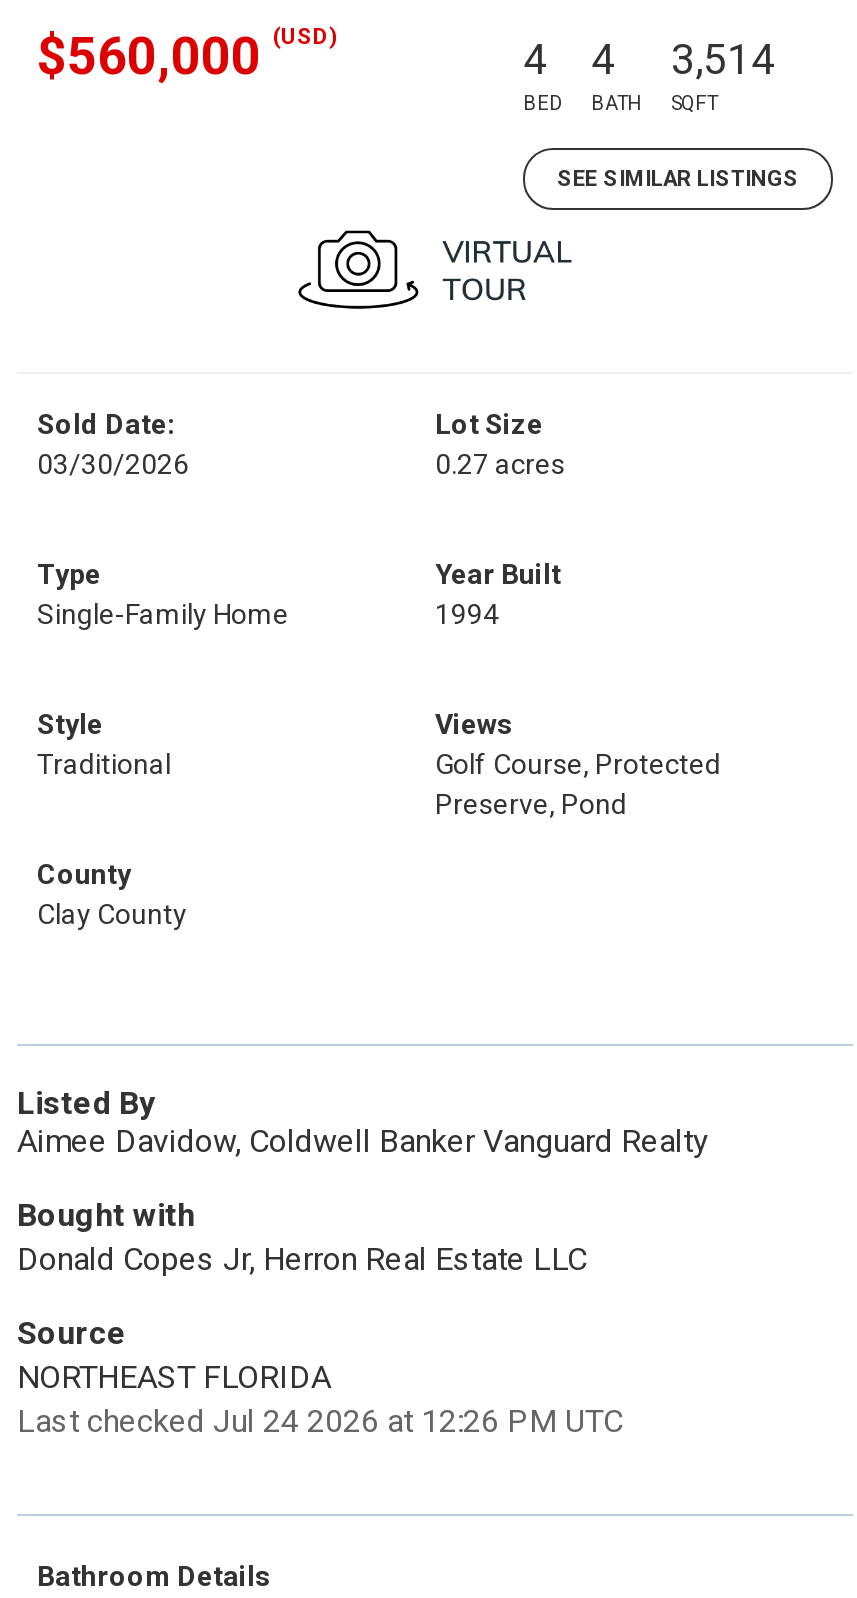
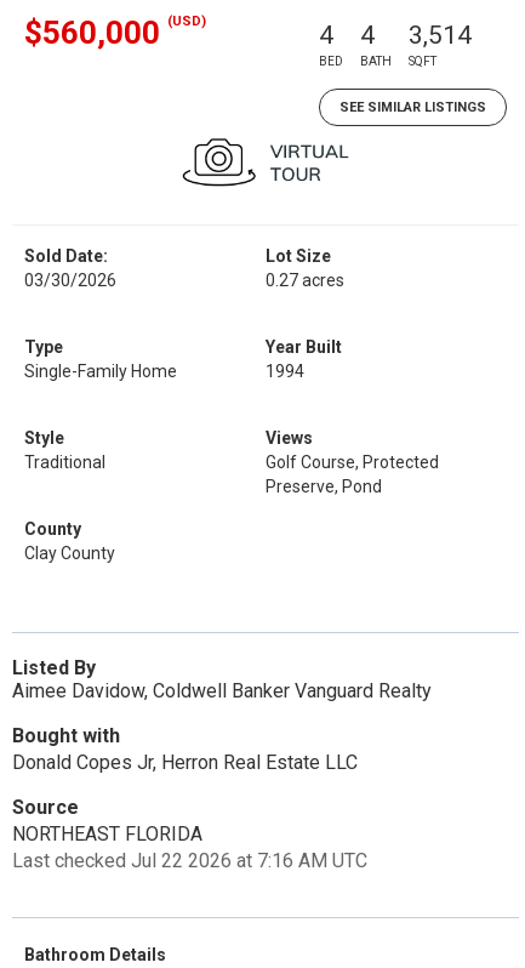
[17,1402,623,1440] Last checked Jul 24 2026 at 12:26 PM UTC -> [12,849,367,872] Last checked Jul 22 2026 at 7:16 AM UTC

